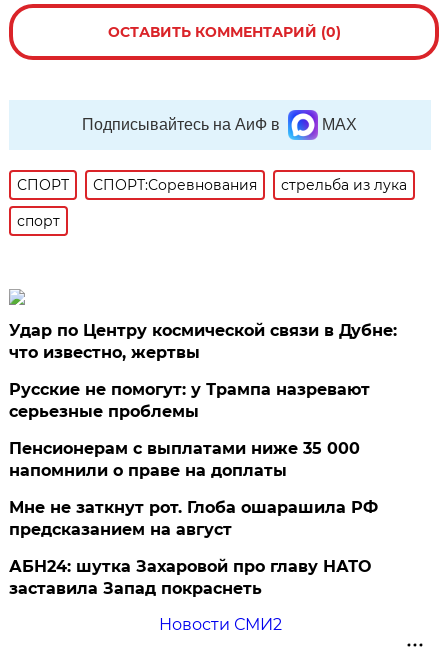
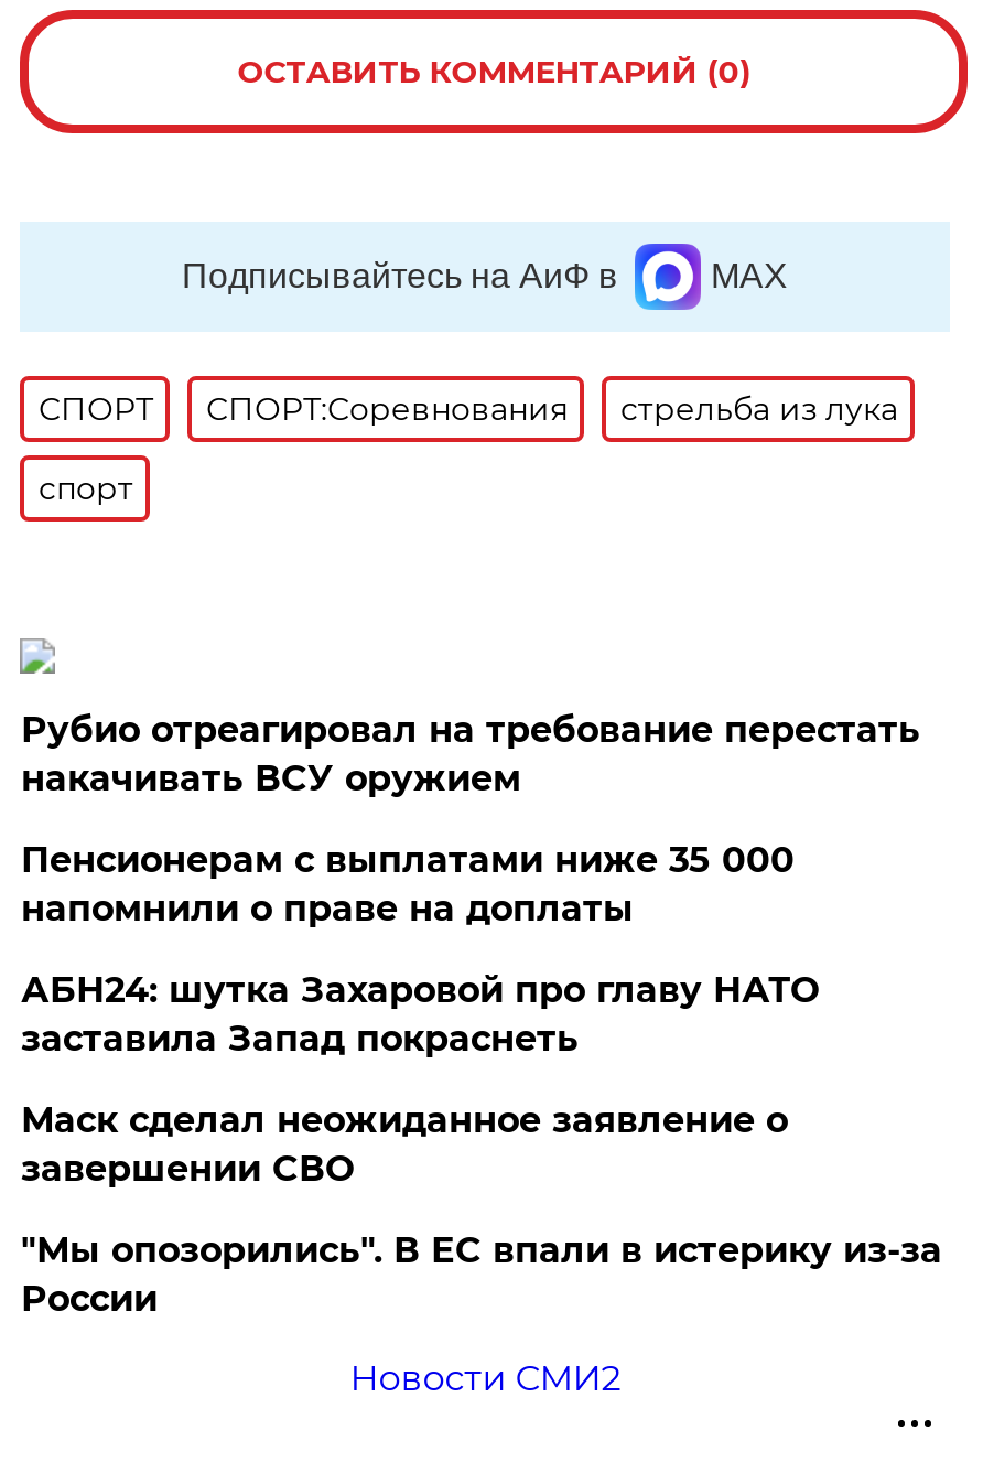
[9,321,397,421] Удар по Центру космической связи в Дубне: | что известно, жертвы | Русские не помогут: у Трампа назревают | серьезные проблемы -> [21,708,920,799] Рубио отреагировал на требование перестать | накачивать ВСУ оружием
moved [9,439,360,480] -> [21,838,794,929]: Пенсионерам с выплатами ниже 35 000 | напомнили о праве на доплаты
[9,498,378,539] Мне не заткнут рот. Глоба ошарашила РФ | предсказанием на август -> none
moved [9,557,371,598] -> [21,968,819,1059]: АБН24: шутка Захаровой про главу НАТО | заставила Запад покраснеть
none -> [21,1099,942,1319] Маск сделал неожиданное заявление о | завершении СВО | "Мы опозорились". В ЕС впали в истерику из-за | России

